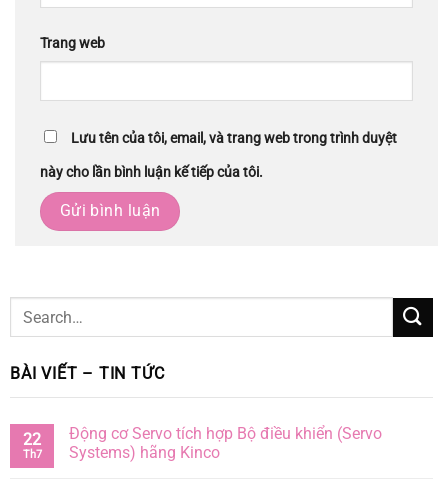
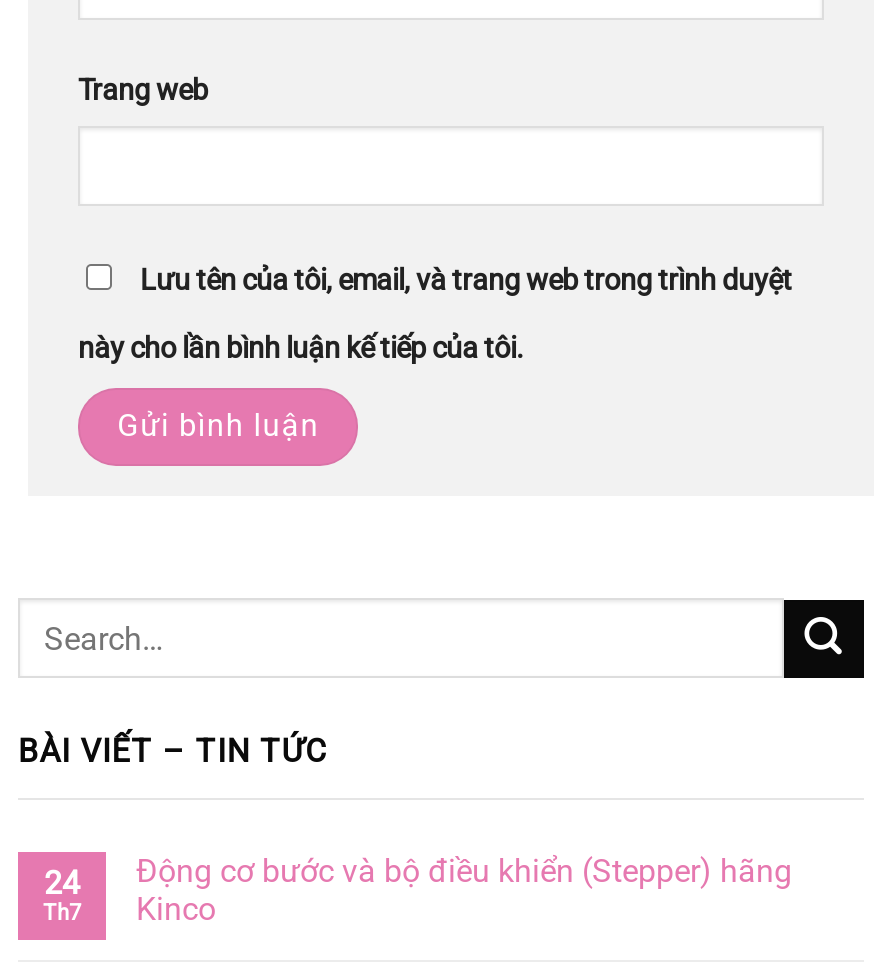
[69,424,382,462] Động cơ Servo tích hợp Bộ điều khiển (Servo | Systems) hãng Kinco -> [136,851,792,927] Động cơ bước và bộ điều khiển (Stepper) hãng | Kinco
[23,430,41,449] 22 -> [44,863,80,901] 24

